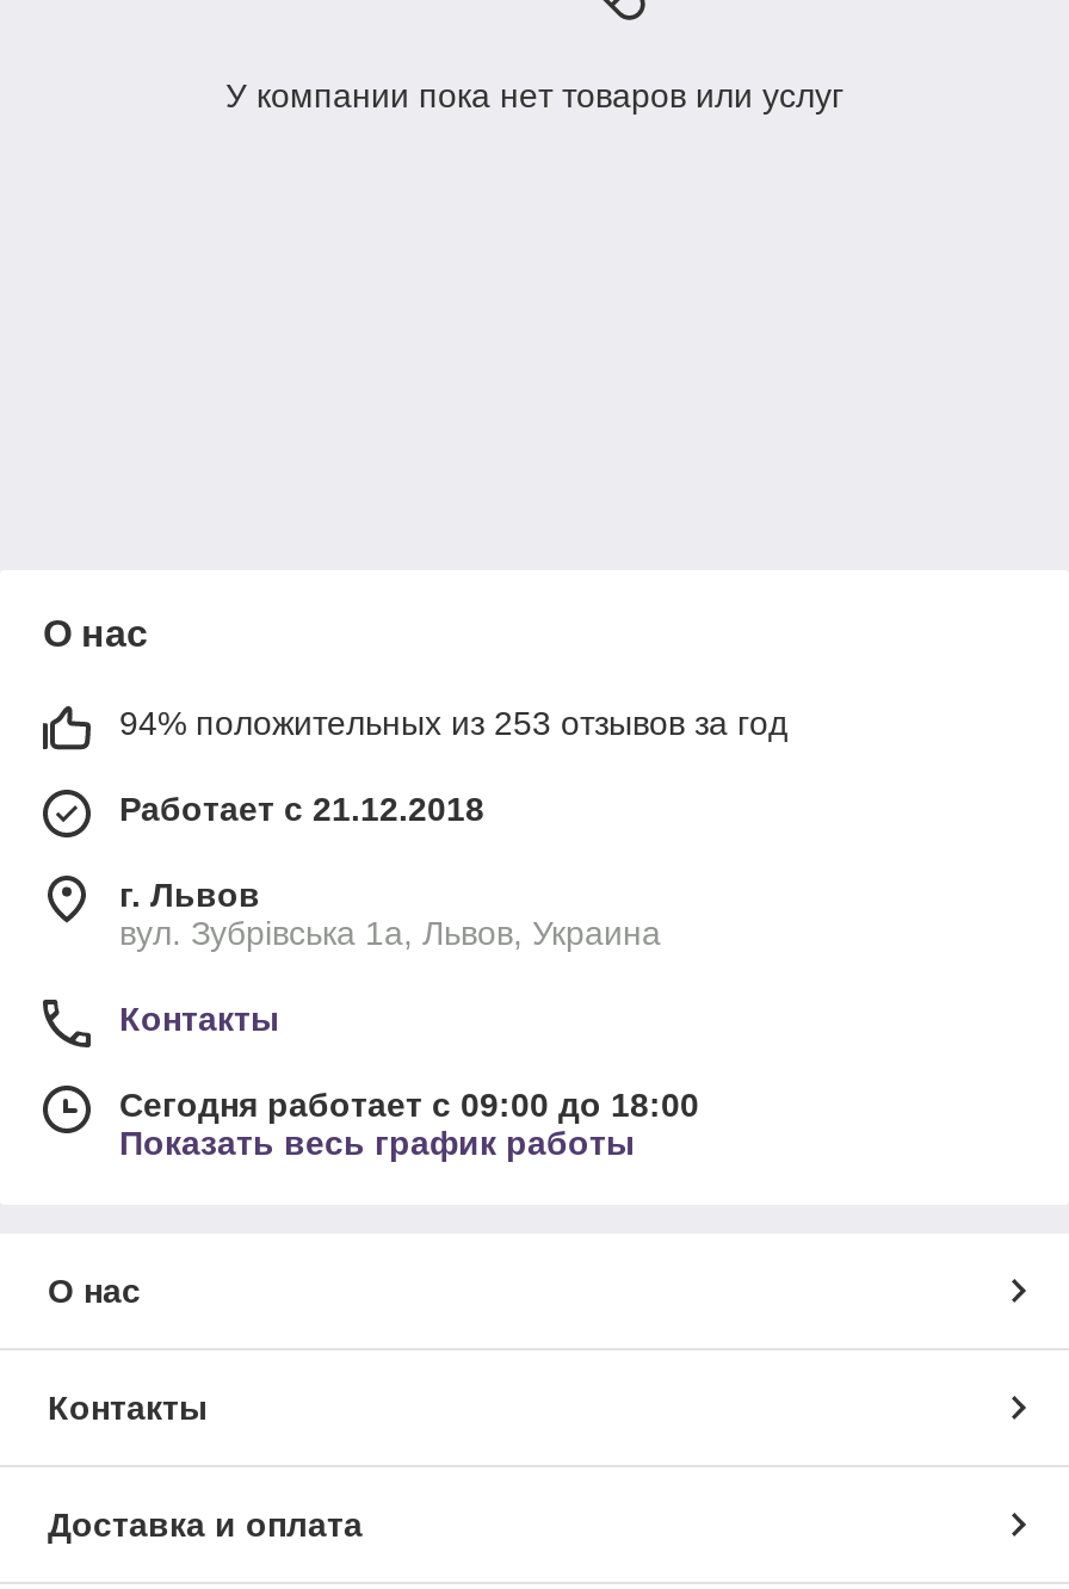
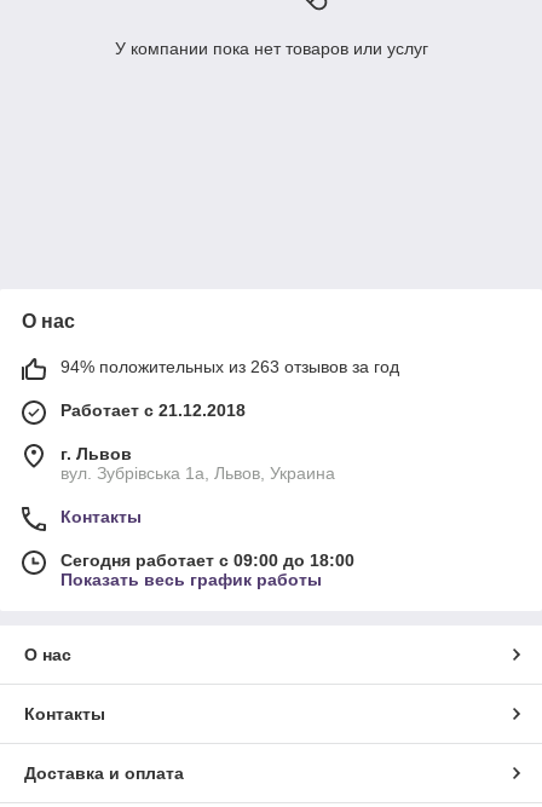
[119,705,787,743] 94% положительных из 253 отзывов за год -> [60,358,399,377] 94% положительных из 263 отзывов за год

